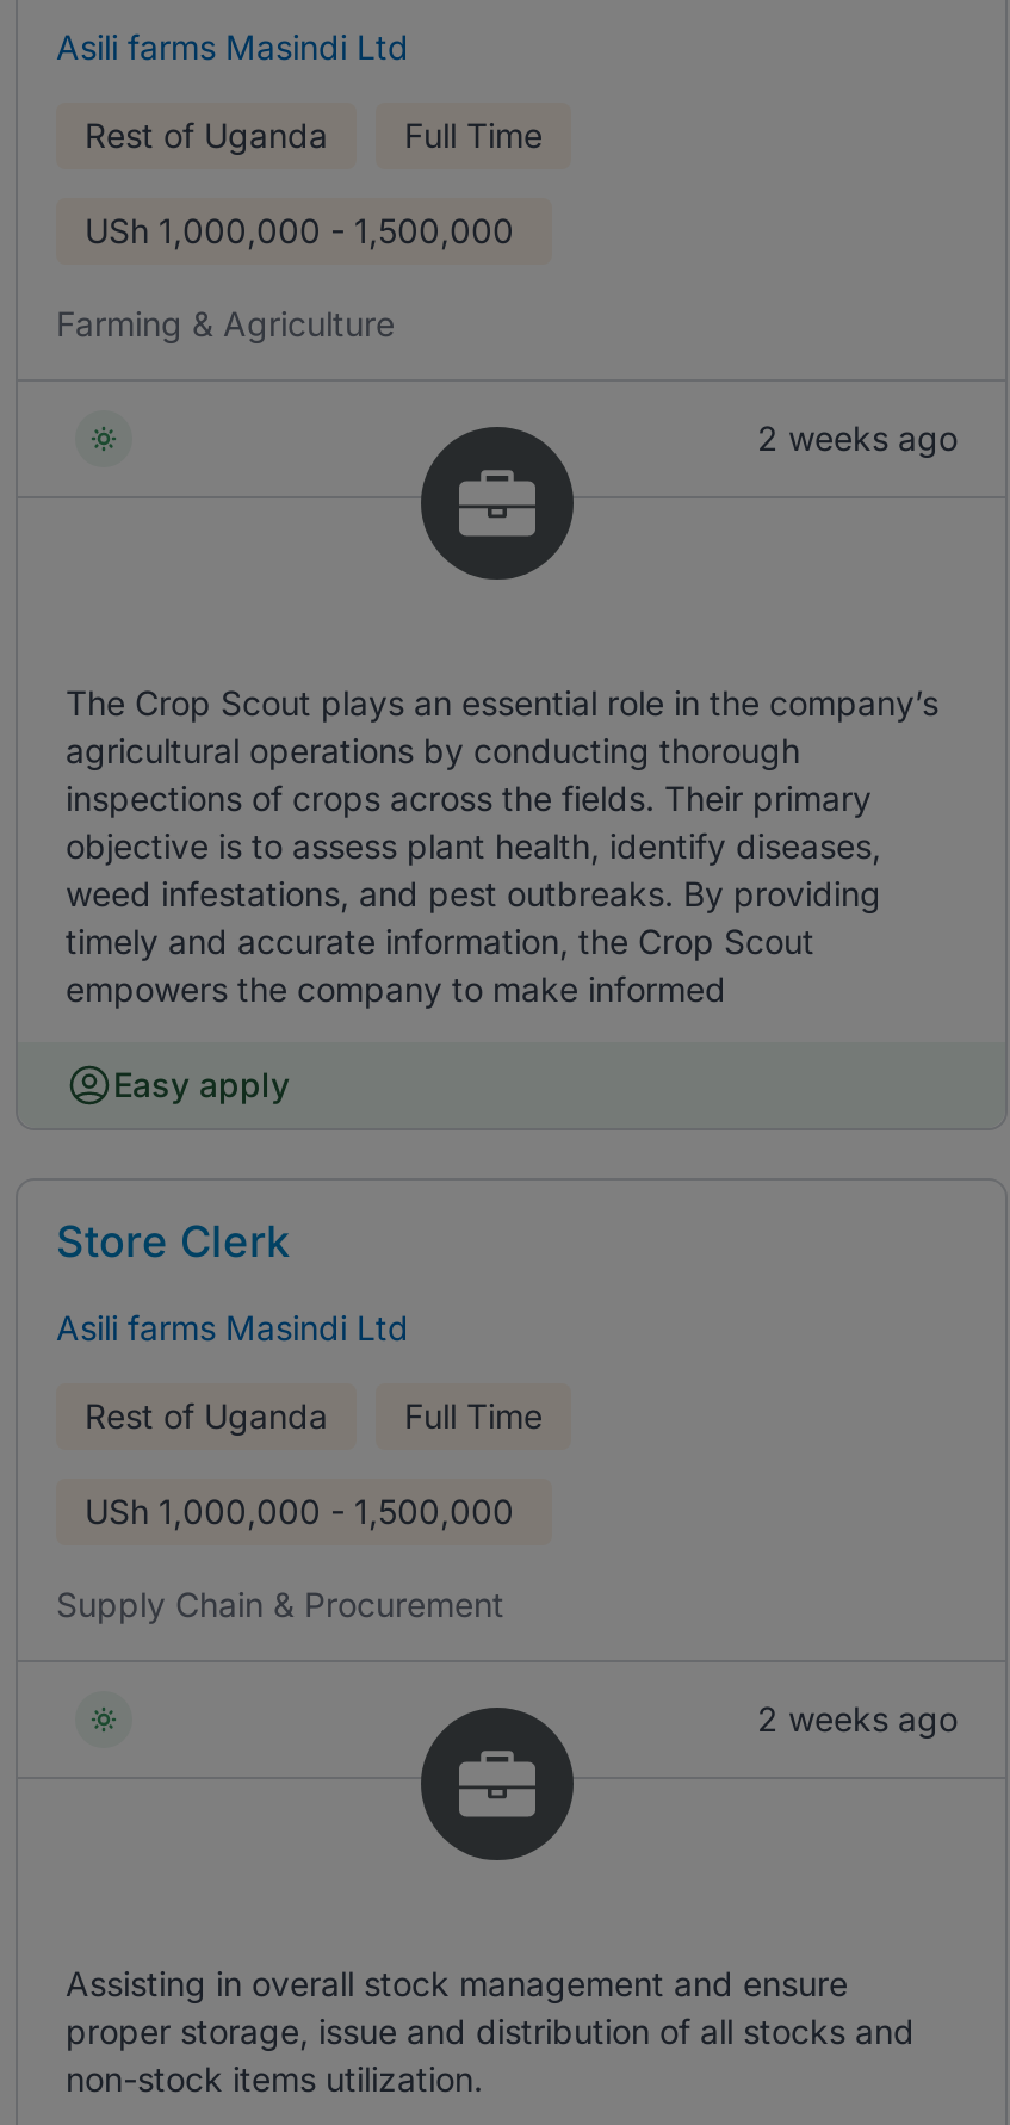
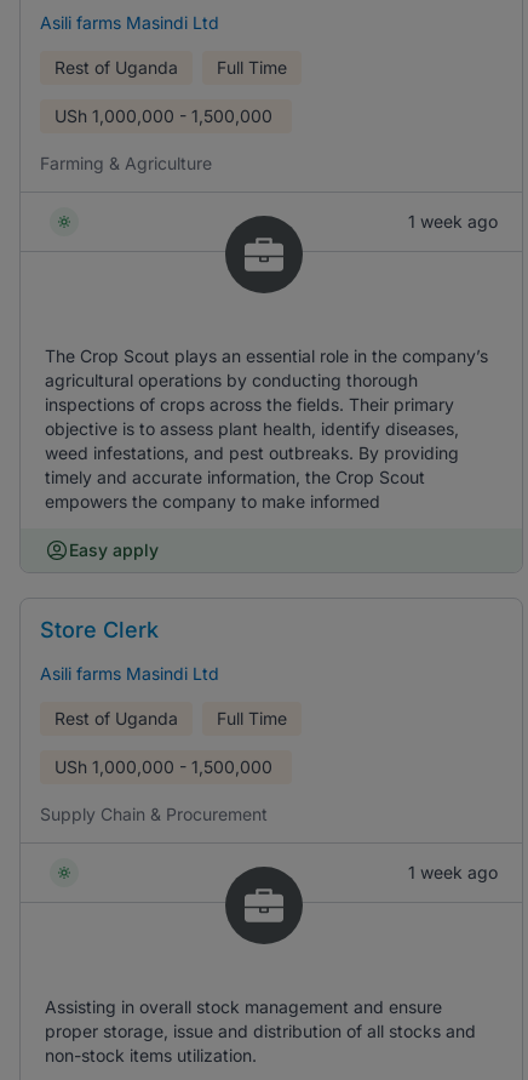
[757,417,958,458] 2 weeks ago -> [408,211,498,232] 1 week ago
[757,1698,958,1739] 2 weeks ago -> [408,862,498,882] 1 week ago

